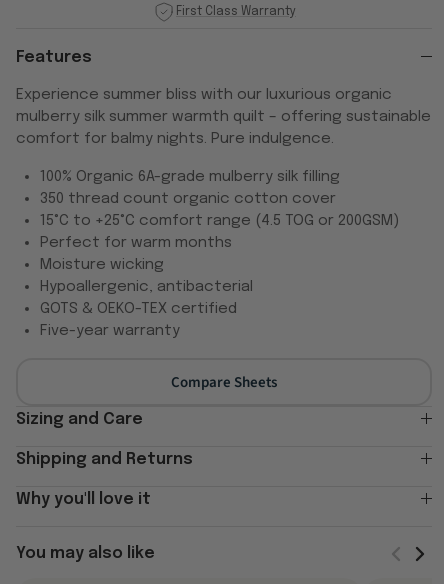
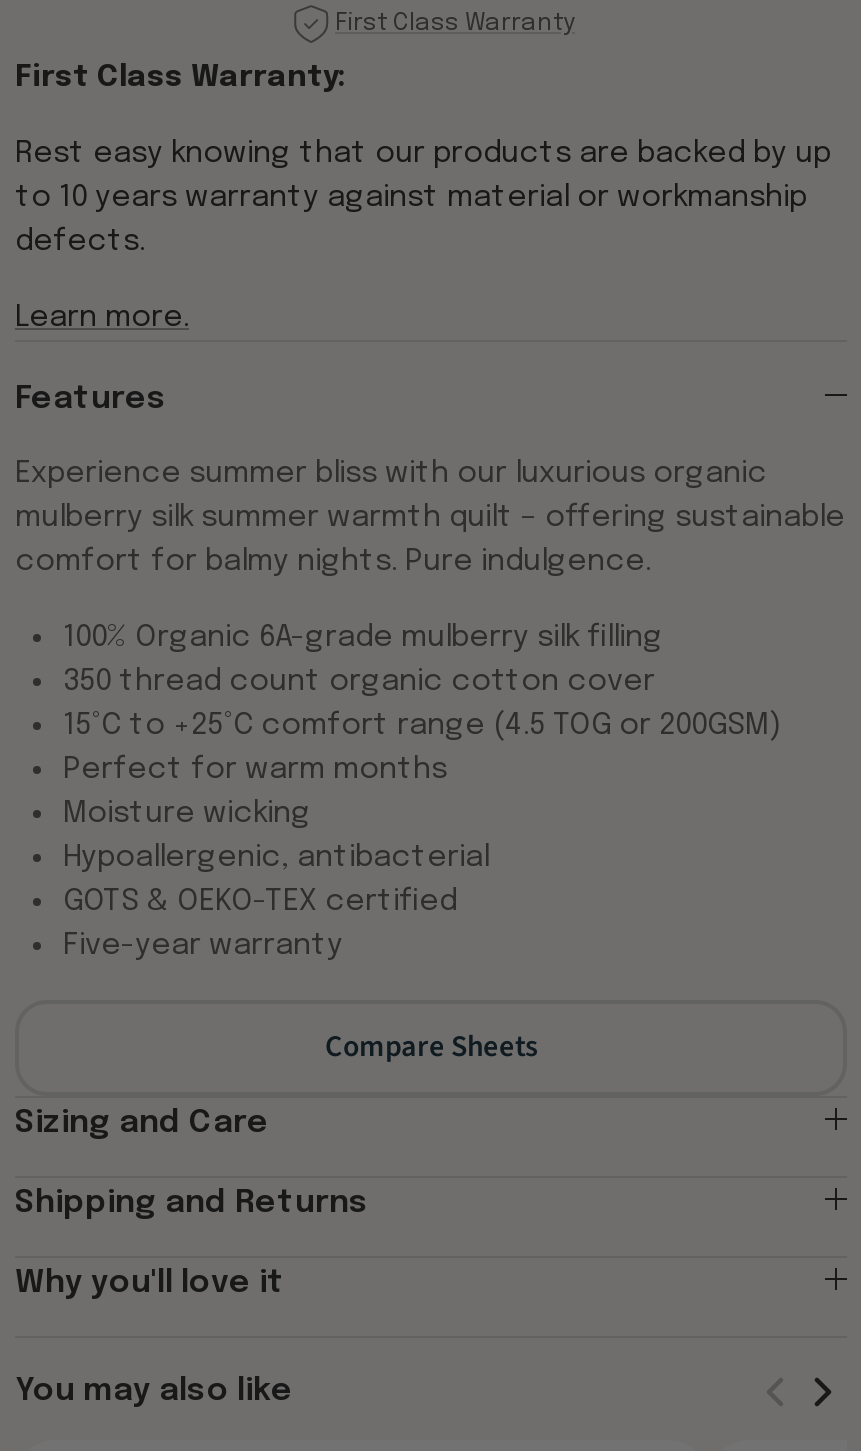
none -> [15,62,831,334] First Class Warranty: | Rest easy knowing that our products are backed by up | to 10 years warranty against material or workmanship | defects. | Learn more.

